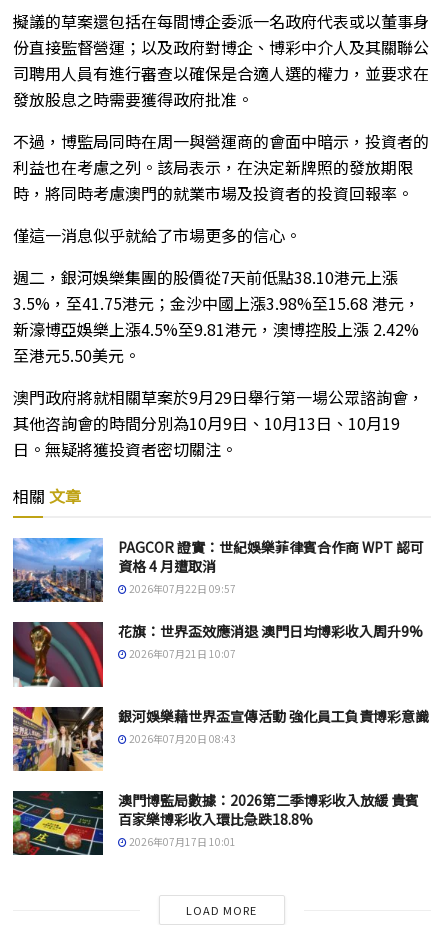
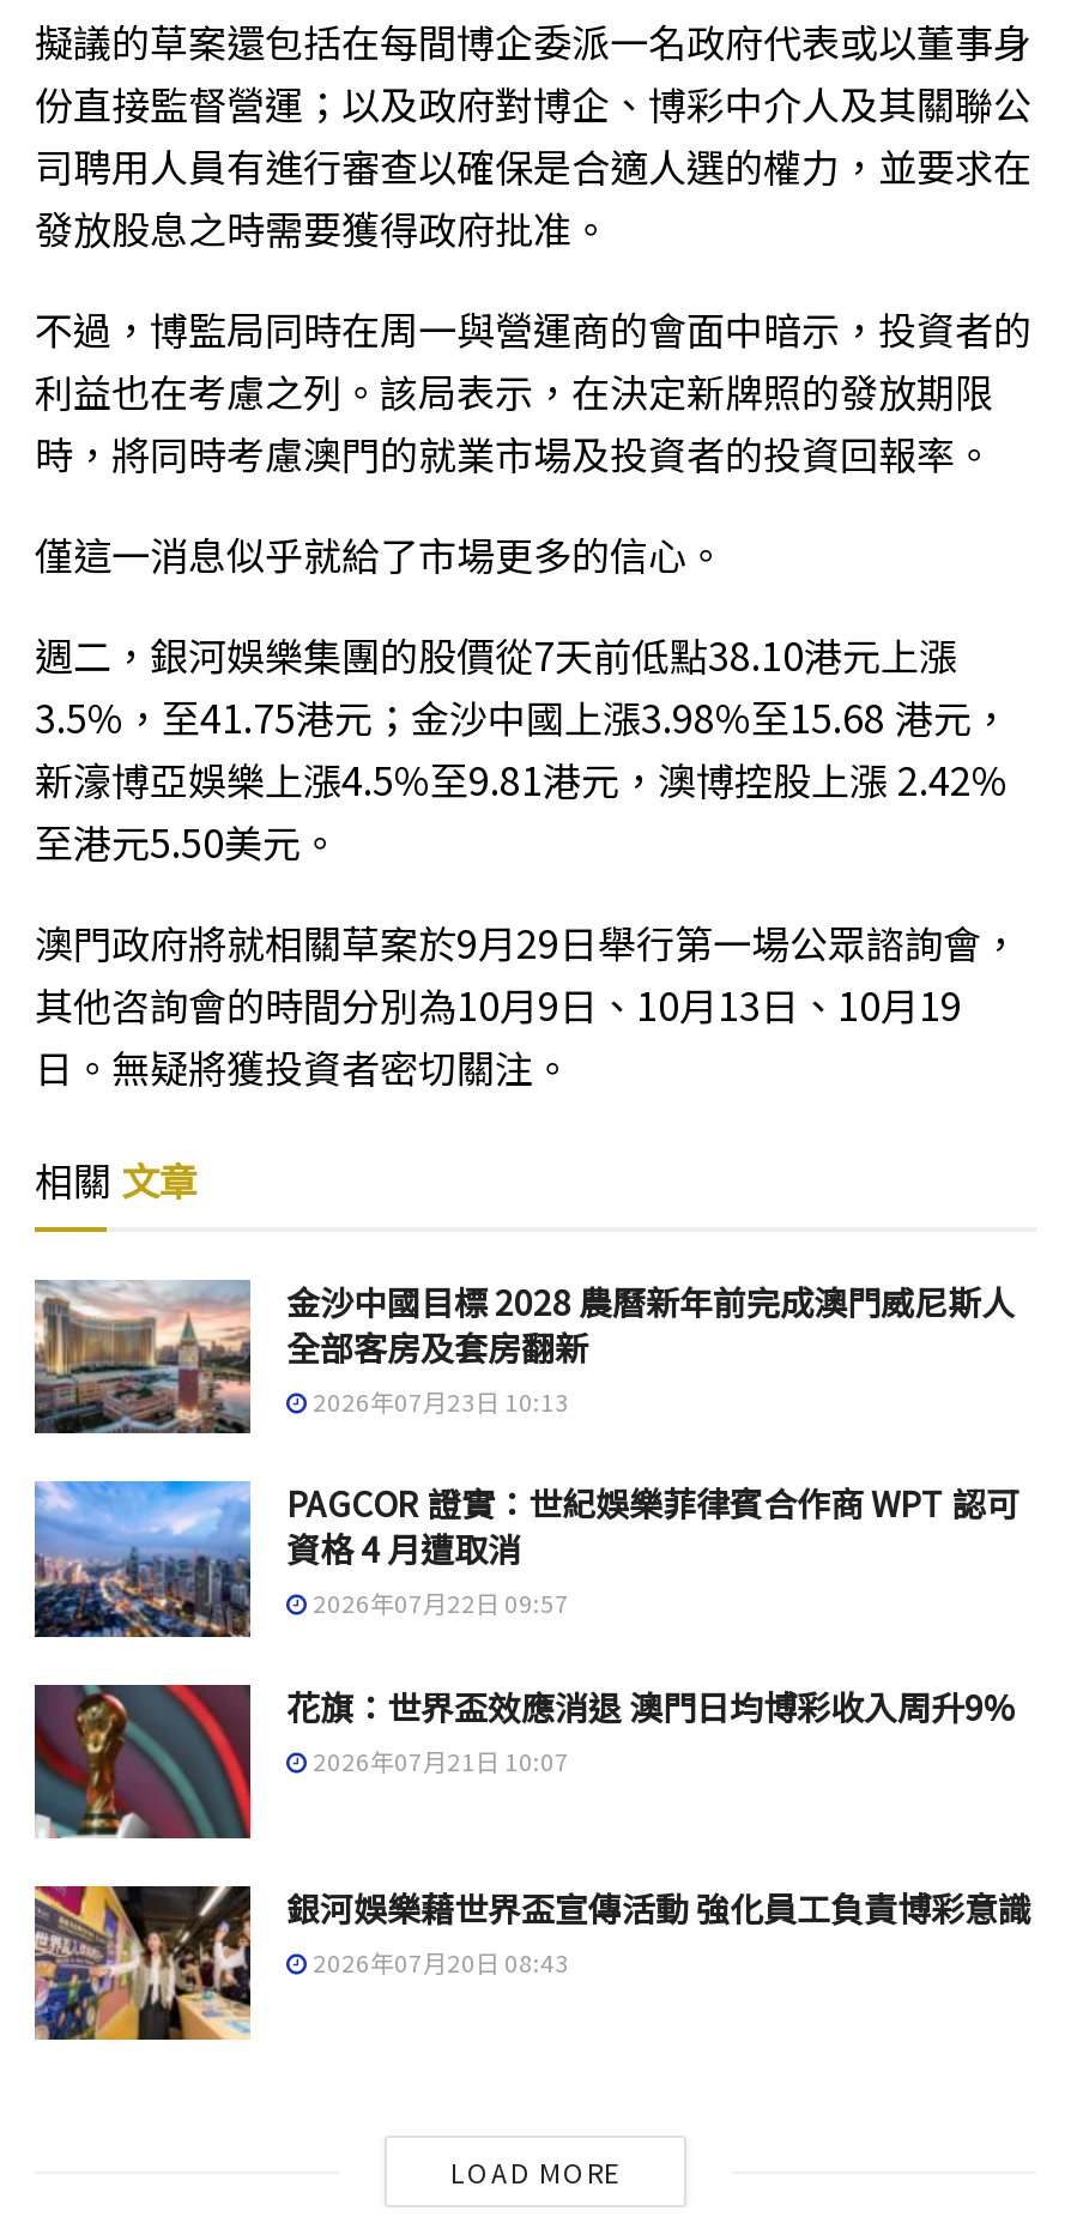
none -> [32,1277,1015,1433] [image] | 金沙中國目標 2028 農曆新年前完成澳門威尼斯人 | 全部客房及套房翻新 | 2026年07月23日 10:13
moved [11,537,429,746] -> [30,1479,1031,1980]: [image] | PAGCOR 證實：世紀娛樂菲律賓合作商 WPT 認可 | 資格 4 月遭取消 | 2026年07月22日 09:57 | 花旗：世界盃效應消退 澳門日均博彩收入周升9% | 2026年07月21日 10:07 | 銀河娛樂藉世界盃宣傳活動 強化員工負責博彩意識 | 2026年07月20日 08:43
[12,790,419,856] [image] | 澳門博監局數據：2026第二季博彩收入放緩 貴賓 | 百家樂博彩收入環比急跌18.8% | 2026年07月17日 10:01 -> none

